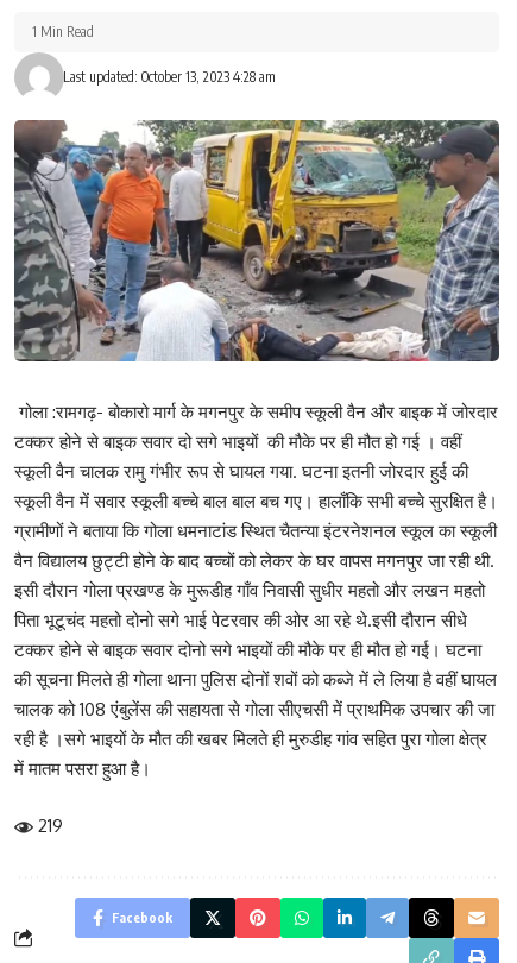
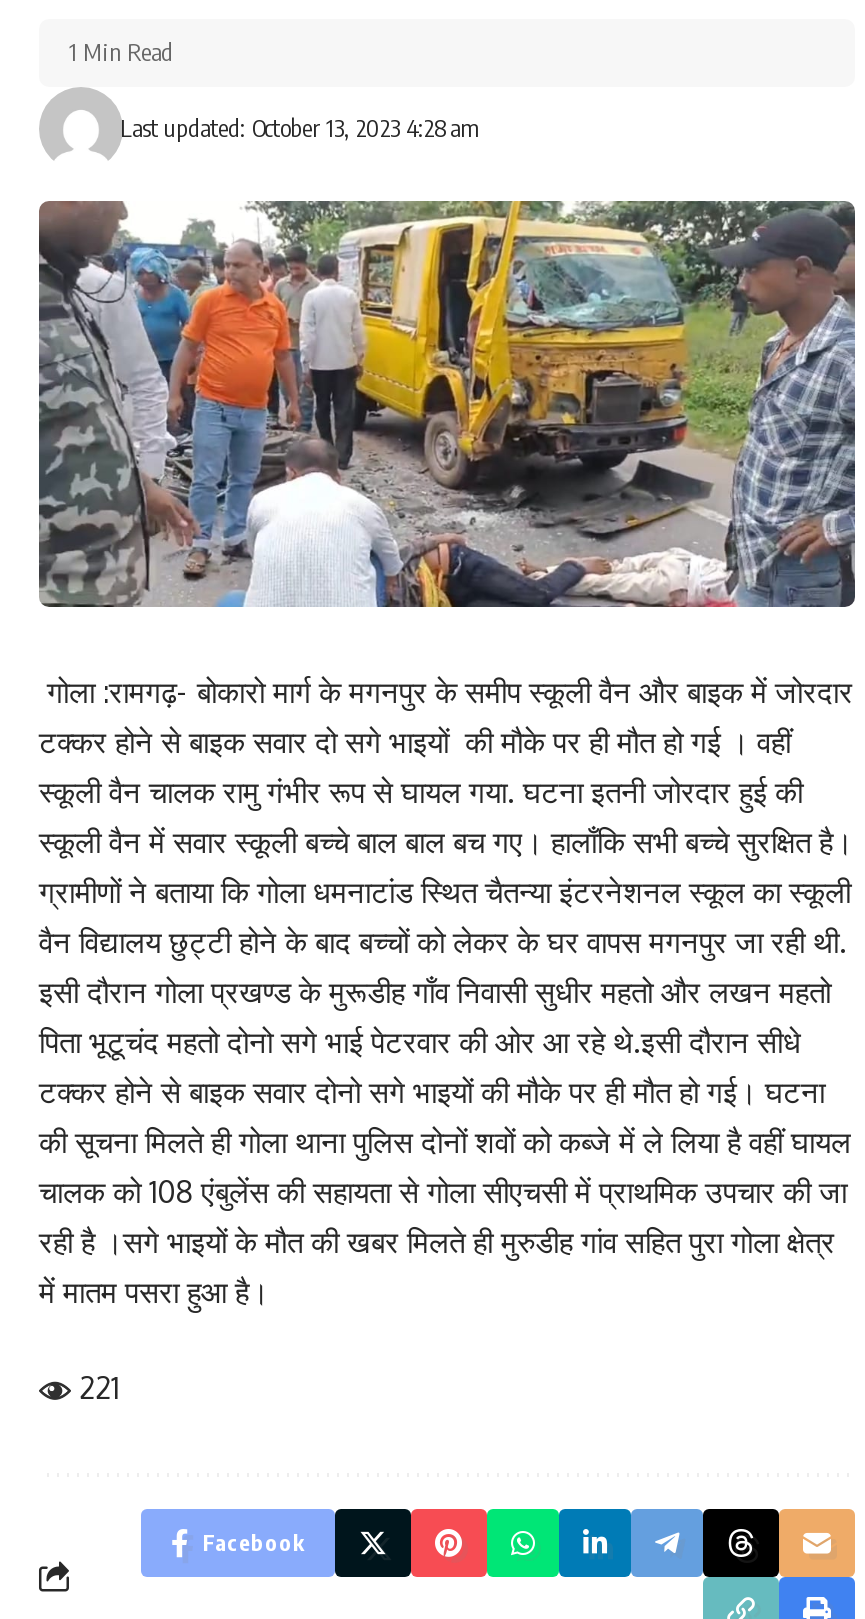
[33,814,63,837] 219 -> [71,1368,119,1406] 221

